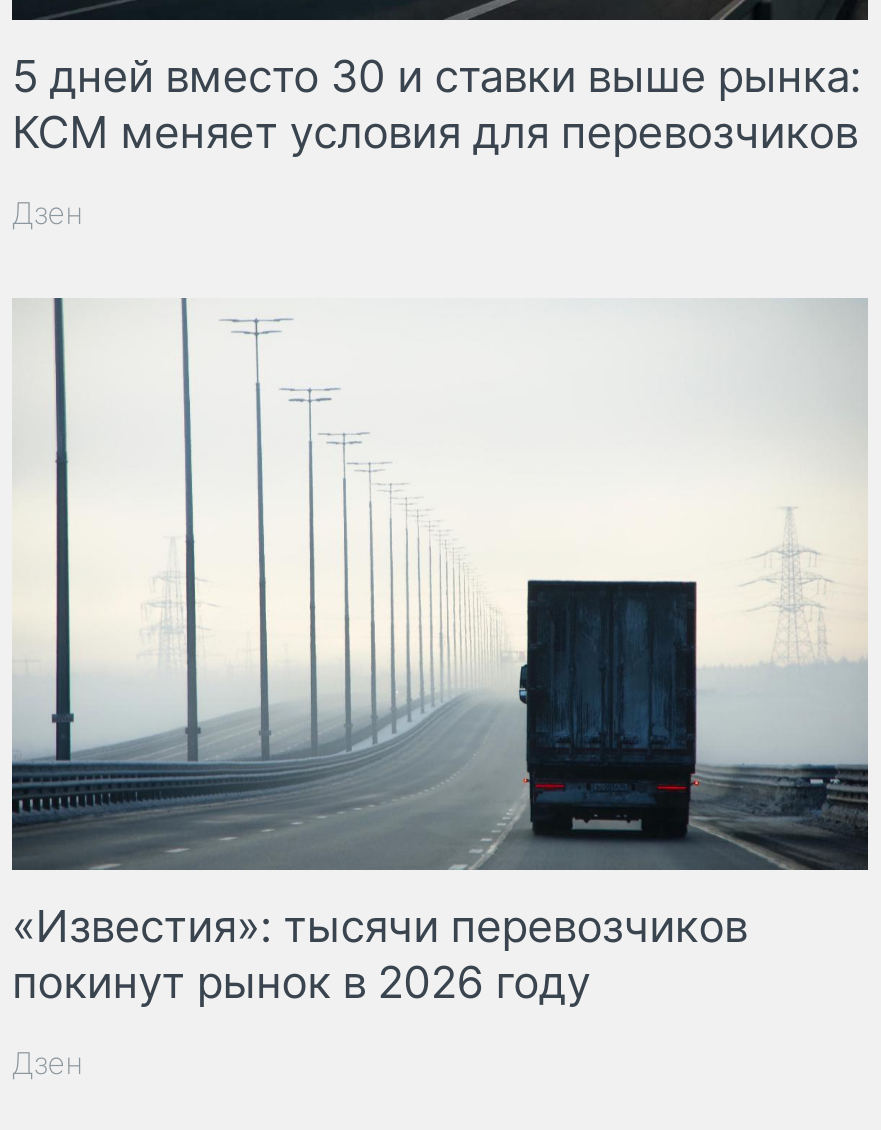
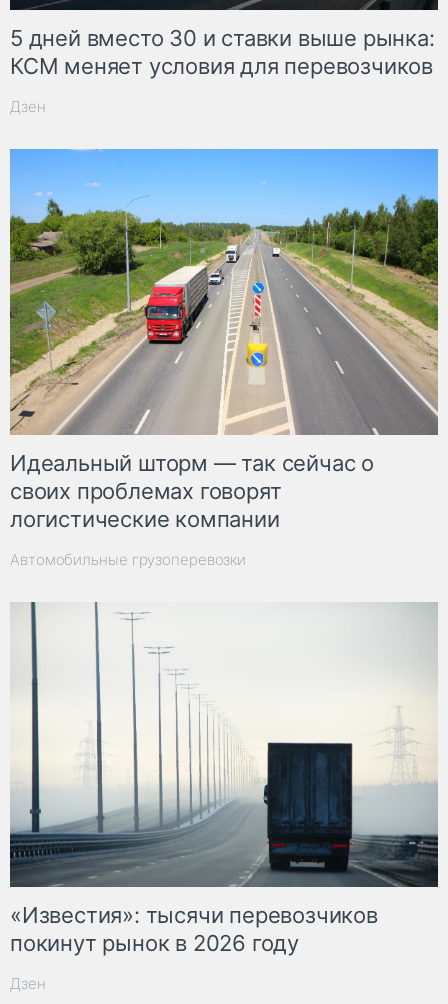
none -> [9,148,439,569] [image] | Идеальный шторм — так сейчас о | своих проблемах говорят | логистические компании | Автомобильные грузоперевозки

